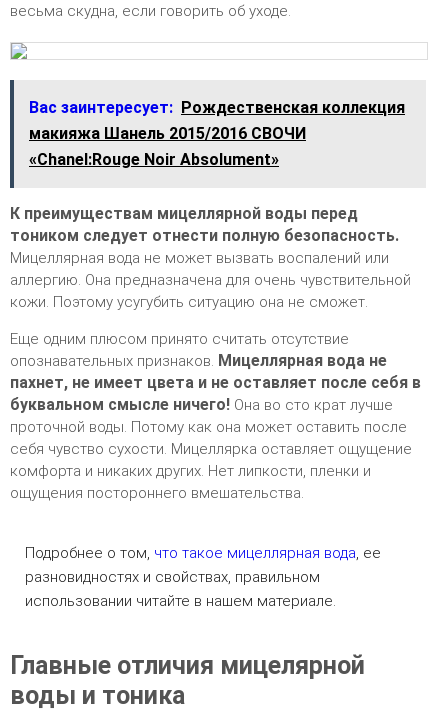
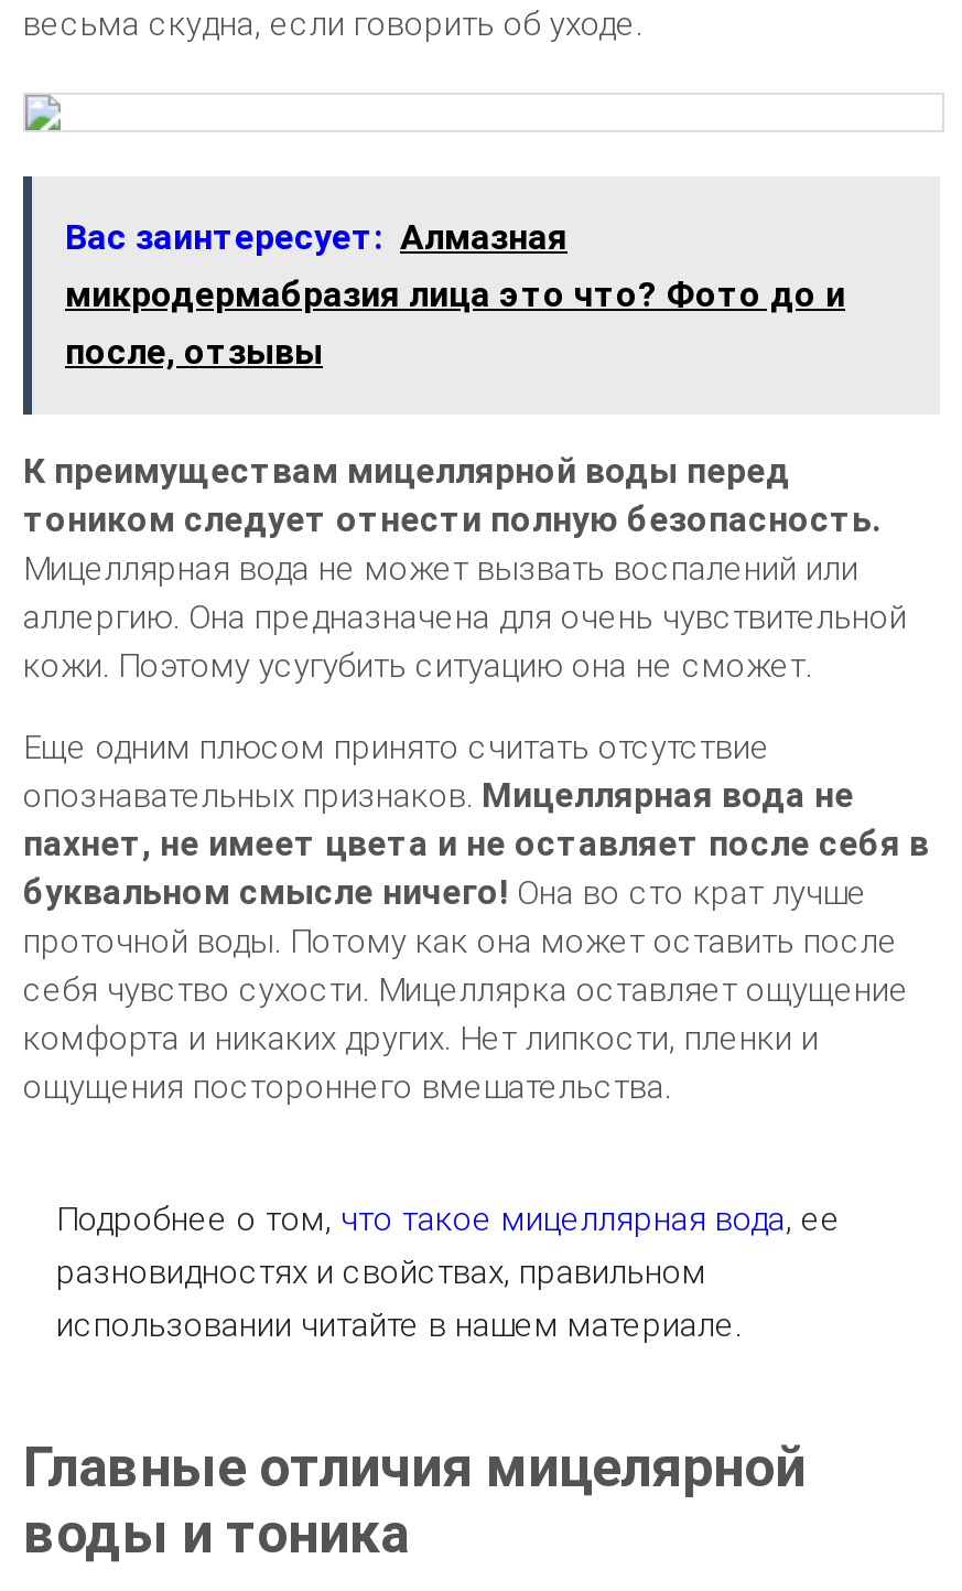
[29,98,405,169] Вас заинтересует: Рождественская коллекция | макияжа Шанель 2015/2016 СВОЧИ | «Chanel:Rouge Noir Absolument» -> [65,215,845,372] Вас заинтересует: Алмазная | микродермабразия лица это что? Фото до и | после, отзывы

